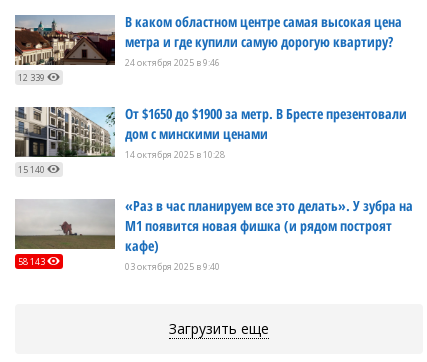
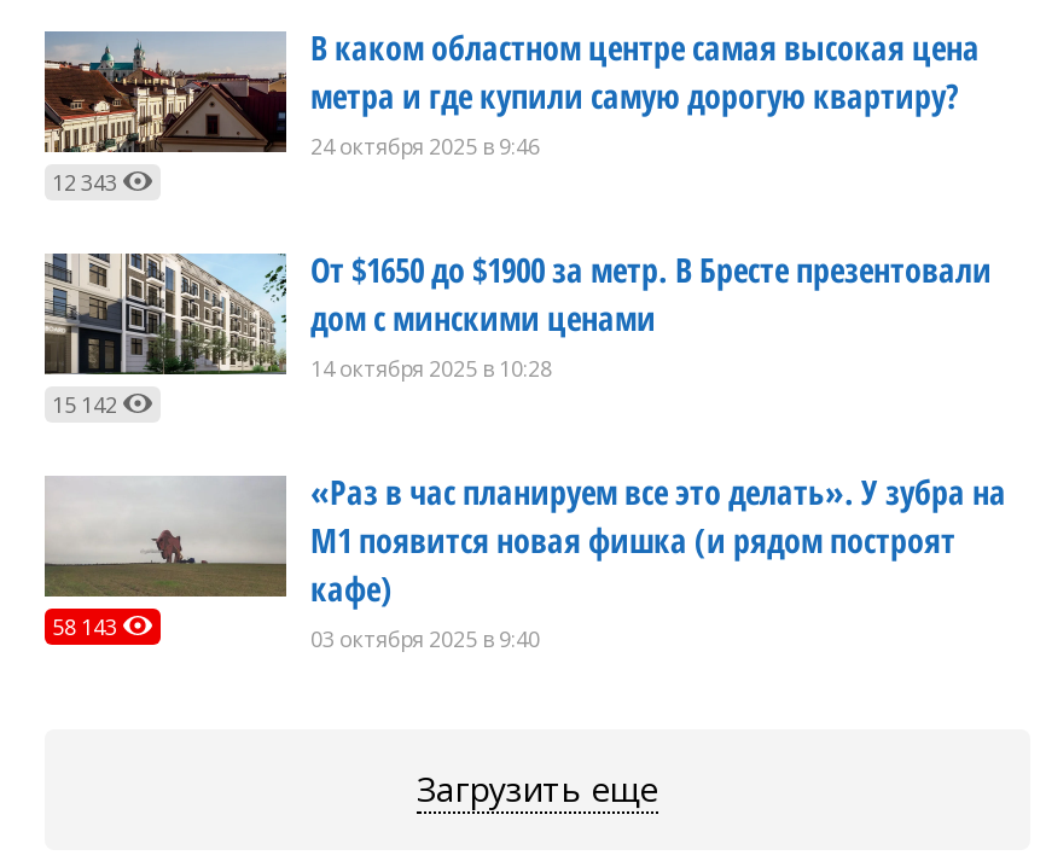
[18,71,47,84] 12 339 -> [52,167,122,198] 12 343
[18,163,47,176] 15 140 -> [52,389,122,420] 15 142

